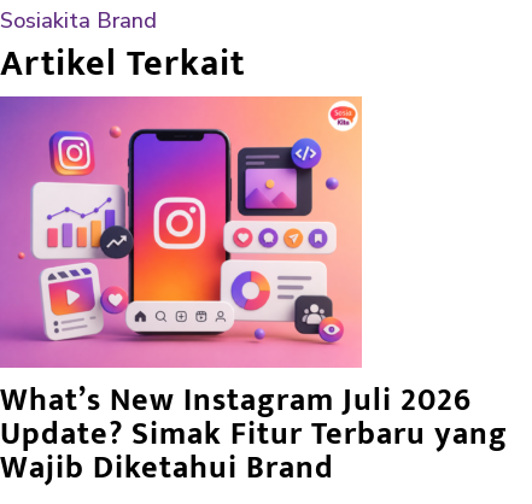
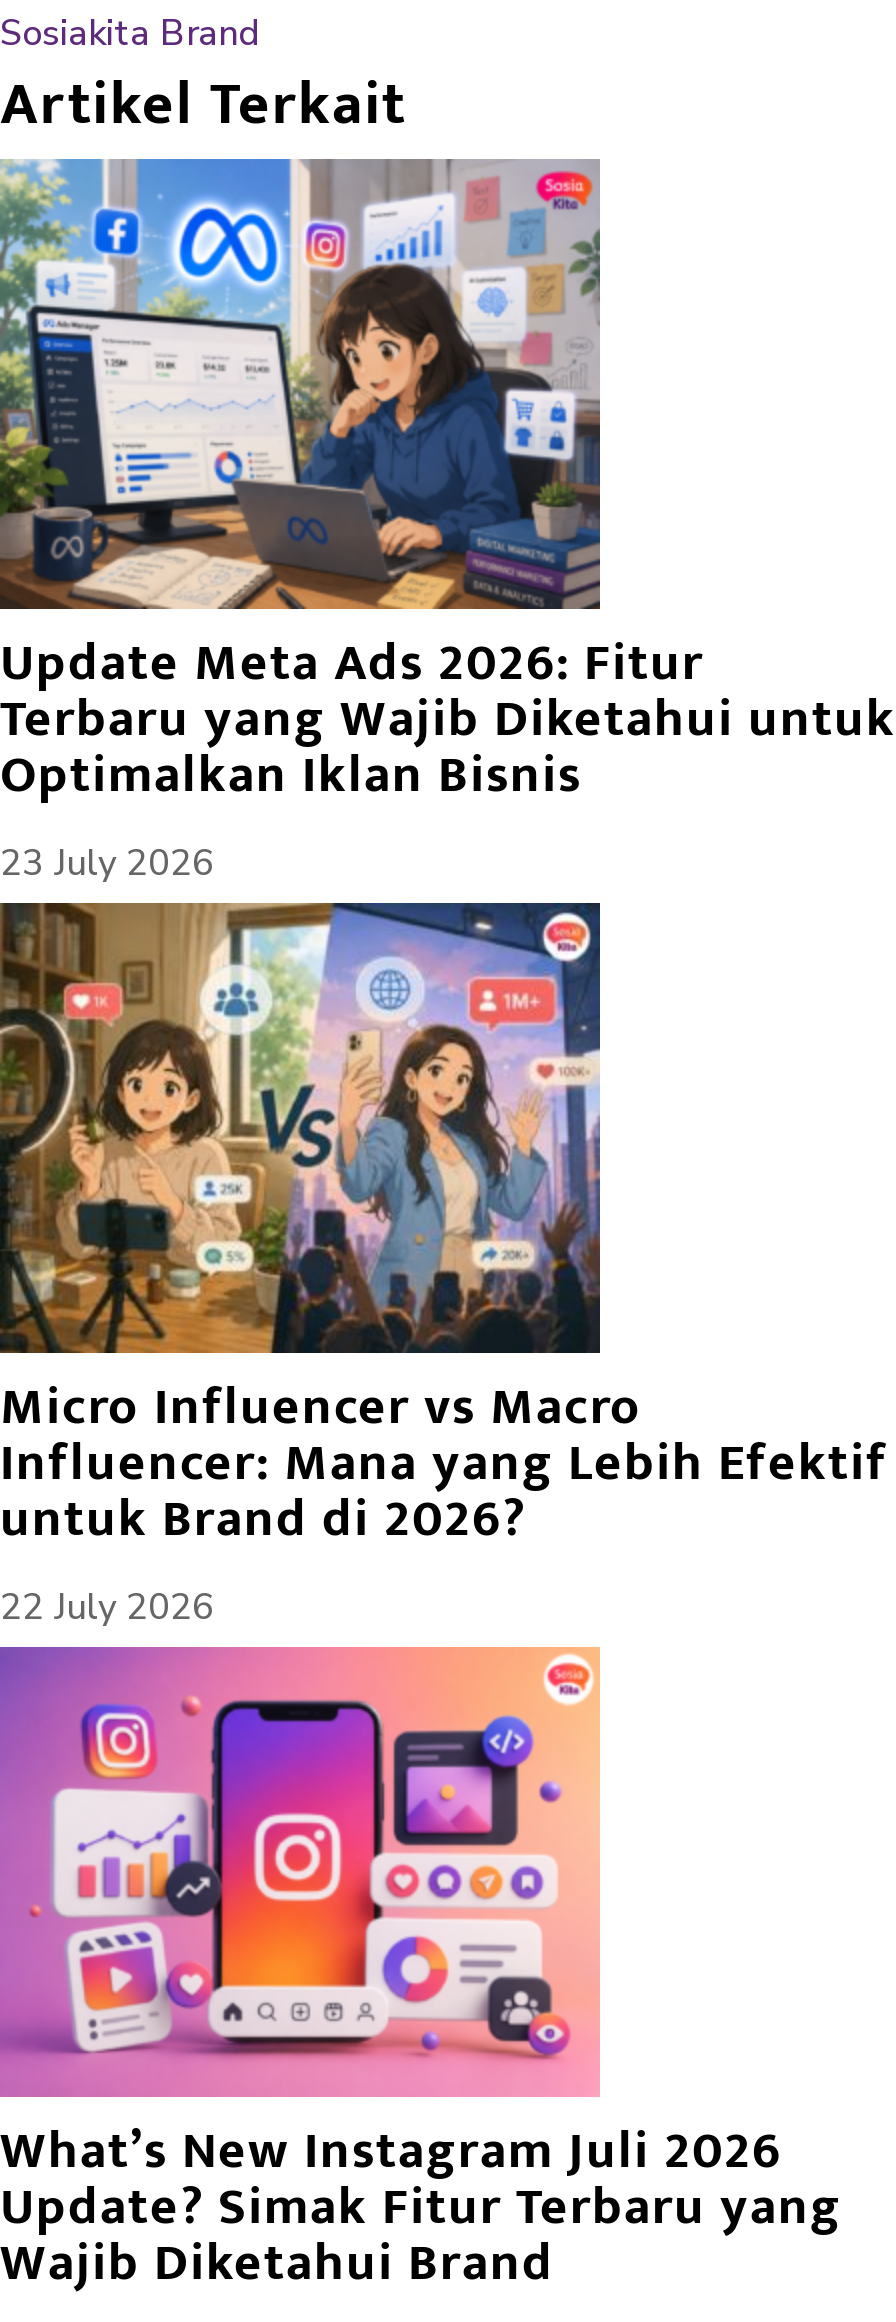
none -> [0,157,896,887] [image] | Update Meta Ads 2026: Fitur | Terbaru yang Wajib Diketahui untuk | Optimalkan Iklan Bisnis | 23 July 2026
none -> [0,901,888,1631] [image] | Micro Influencer vs Macro | Influencer: Mana yang Lebih Efektif | untuk Brand di 2026? | 22 July 2026

